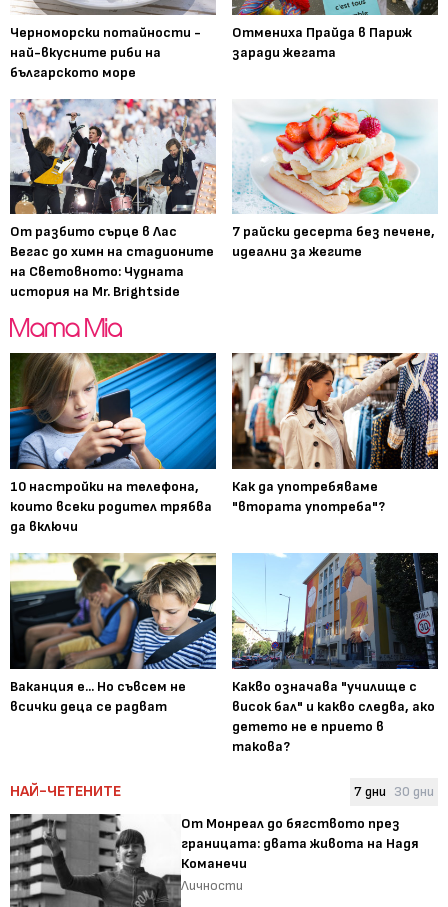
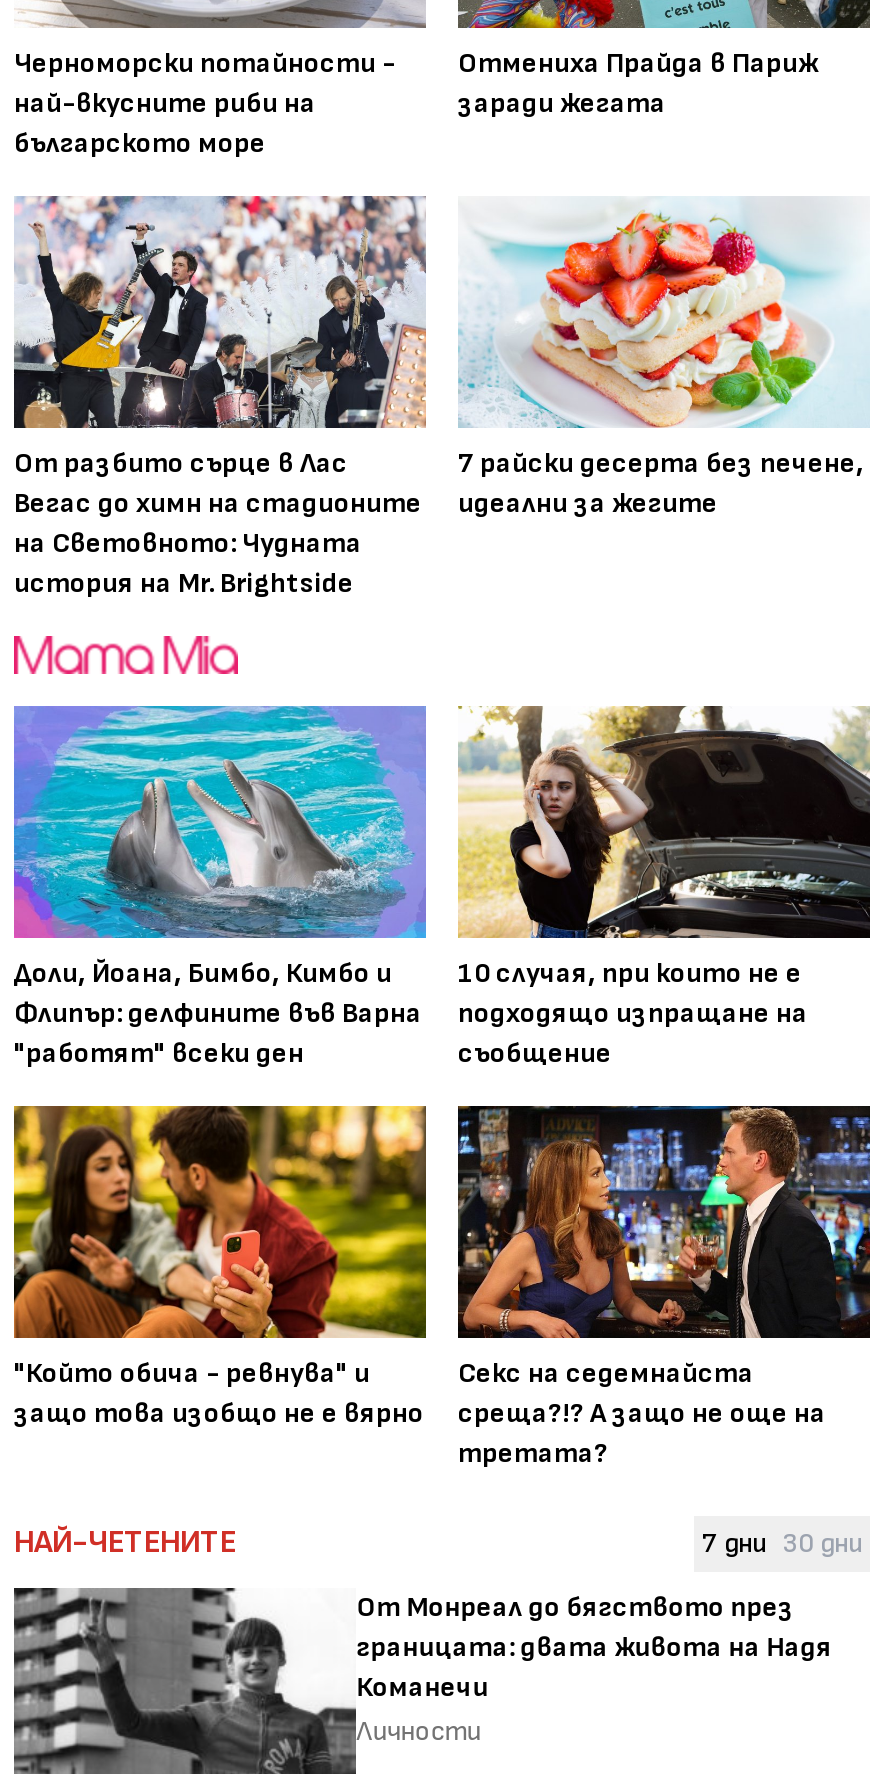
[9,352,217,535] [image] | 10 настройки на телефона, | които всеки родител трябва | да включи -> [12,704,428,1071] [image] | Доли, Йоана, Бимбо, Кимбо и | Флипър: делфините във Варна | "работят" всеки ден
[231,352,439,515] [image] | Как да употребяваме | "втората употреба"? -> [458,704,872,1071] [image] | 10 случая, при които не е | подходящо изпращане на | съобщение
[9,552,217,715] [image] | Ваканция е... Но съвсем не | всички деца се радват -> [12,1104,428,1430] [image] | "Който обича - ревнува" и | защо това изобщо не е вярно
[231,552,439,755] [image] | Какво означава "училище с | висок бал" и какво следва, ако | детето не е прието в | такова? -> [456,1104,872,1470] [image] | Секс на седемнайста | среща?!? А защо не още на | третата?

